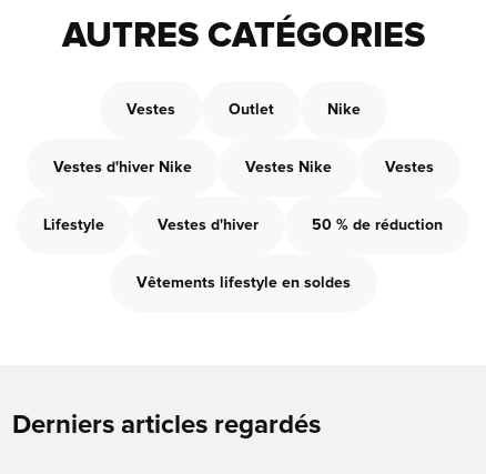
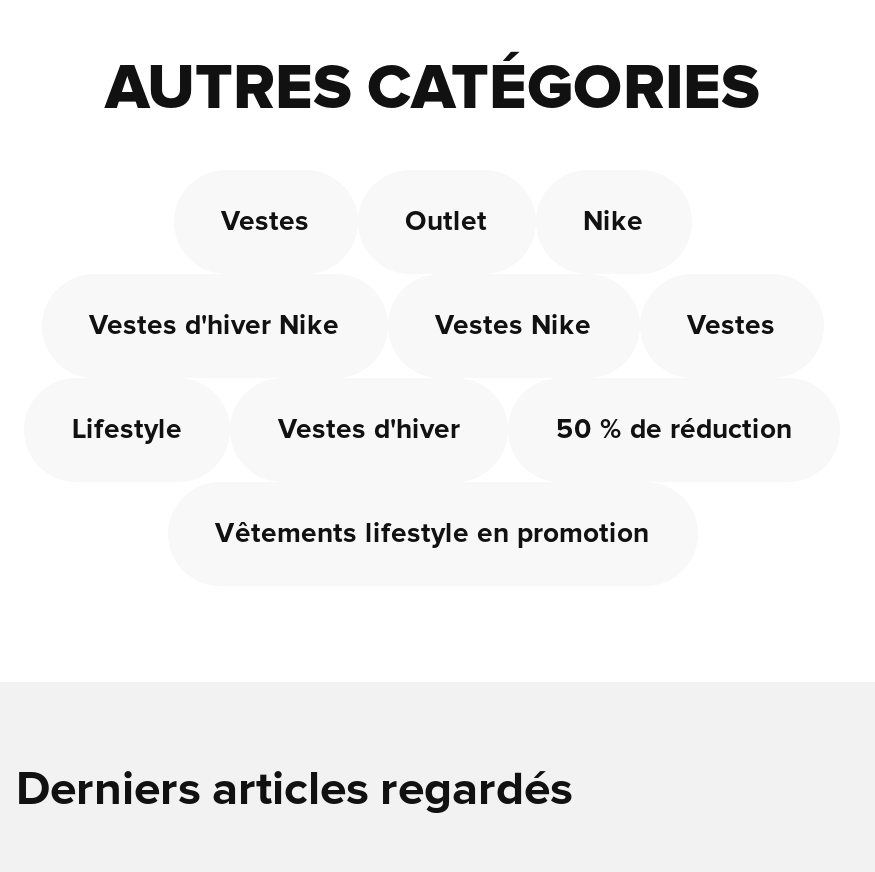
[136,275,350,291] Vêtements lifestyle en soldes -> [215,520,649,548] Vêtements lifestyle en promotion

